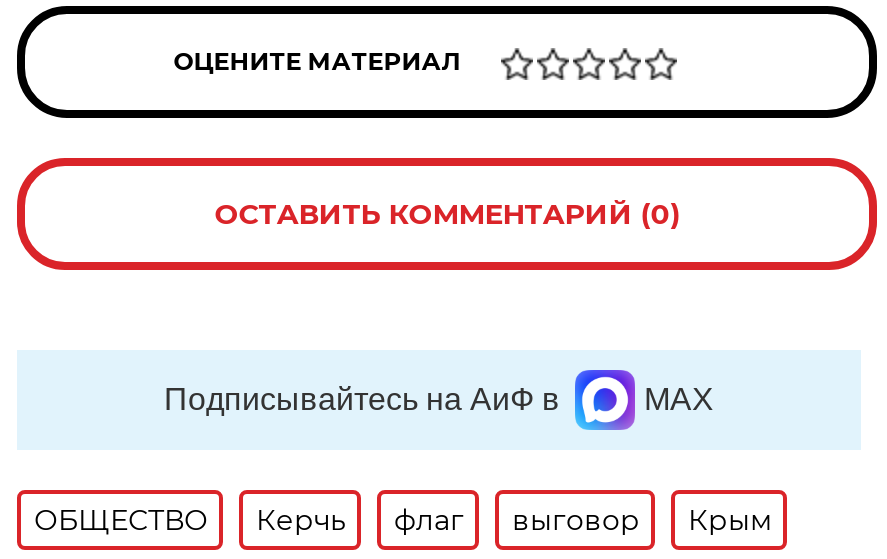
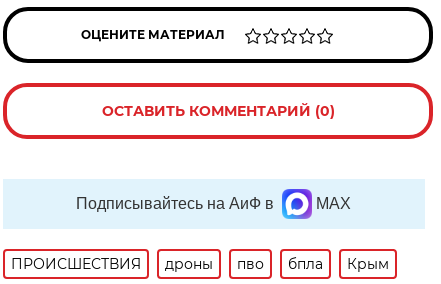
[34,502,640,538] ОБЩЕСТВО | Керчь | флаг | выговор -> [11,255,323,273] ПРОИСШЕСТВИЯ | дроны | пво | бпла

